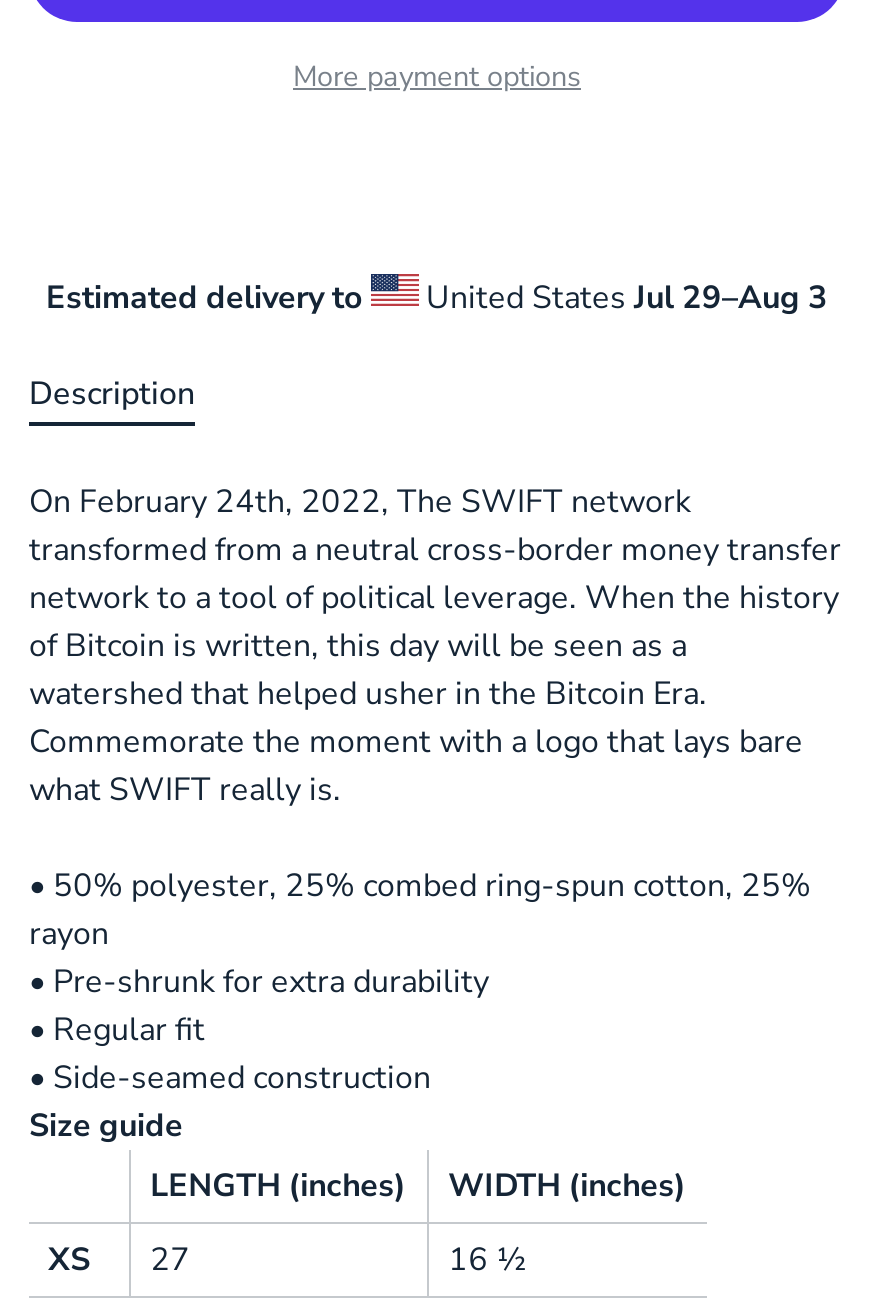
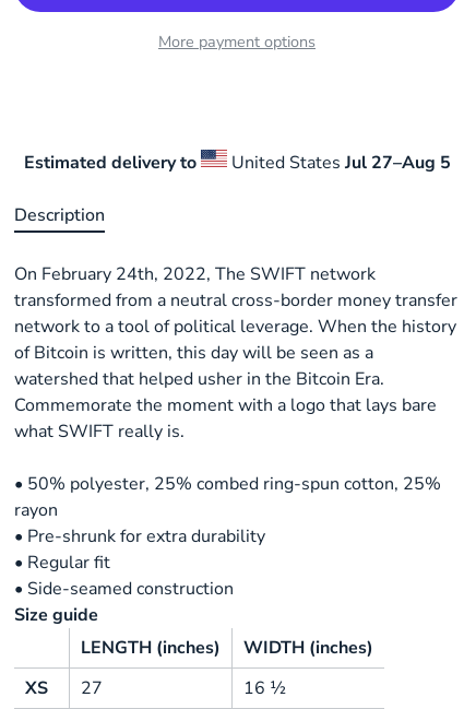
[418,275,828,319] United States Jul 29–Aug 3 -> [227,150,450,174] United States Jul 27–Aug 5

